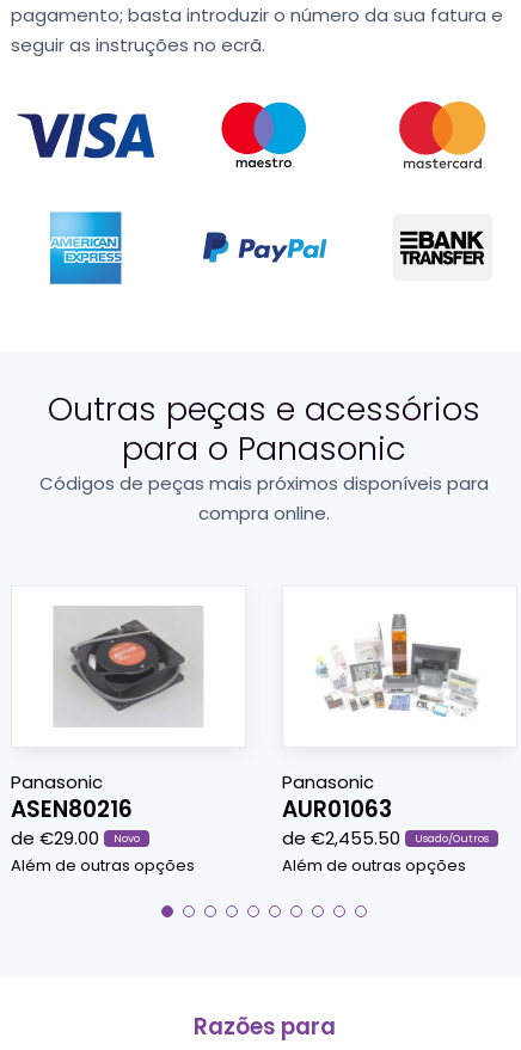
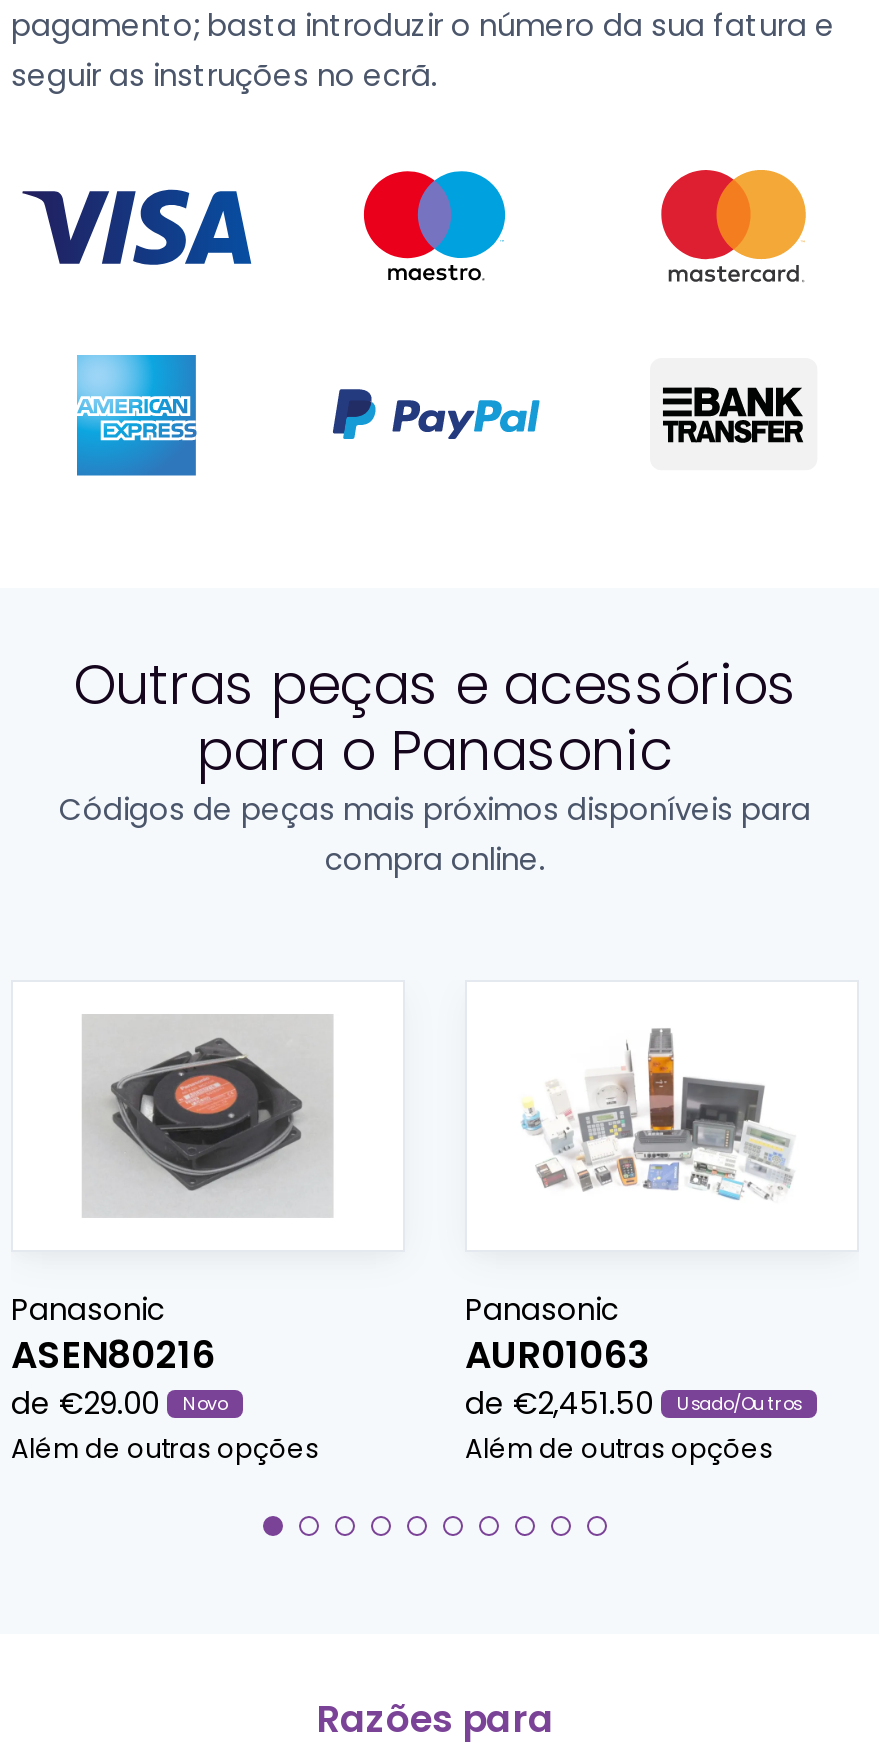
[282,825,489,850] de €2,455.50 Usado/Outros -> [465,1382,801,1424] de €2,451.50 Usado/Outros

